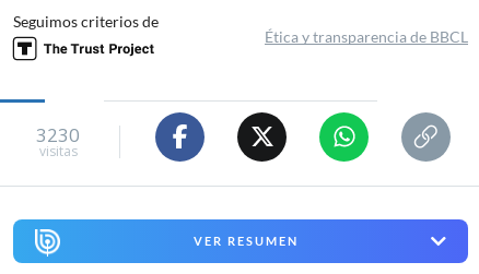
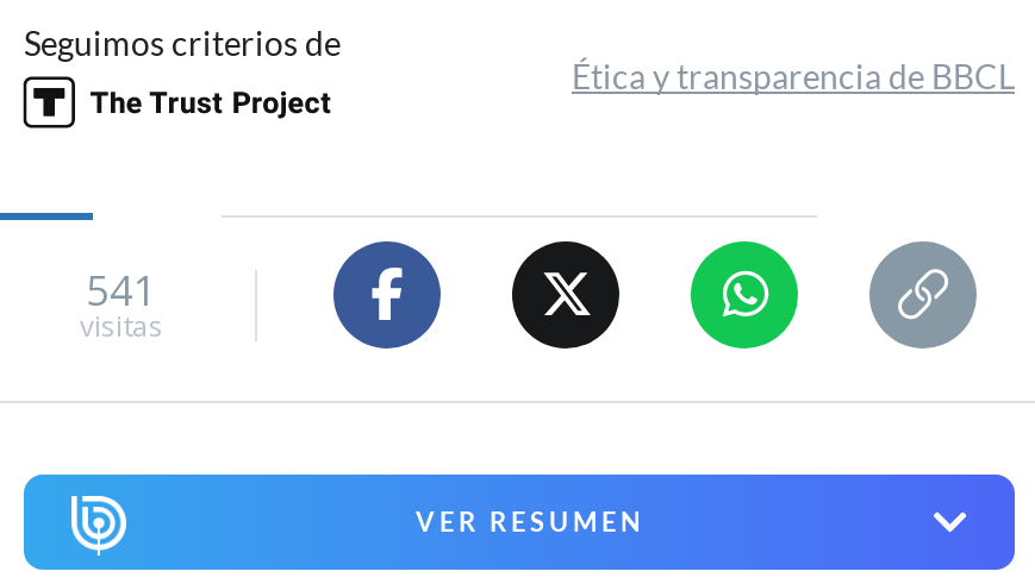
[36,122,80,147] 3230 -> [86,263,157,318] 541

